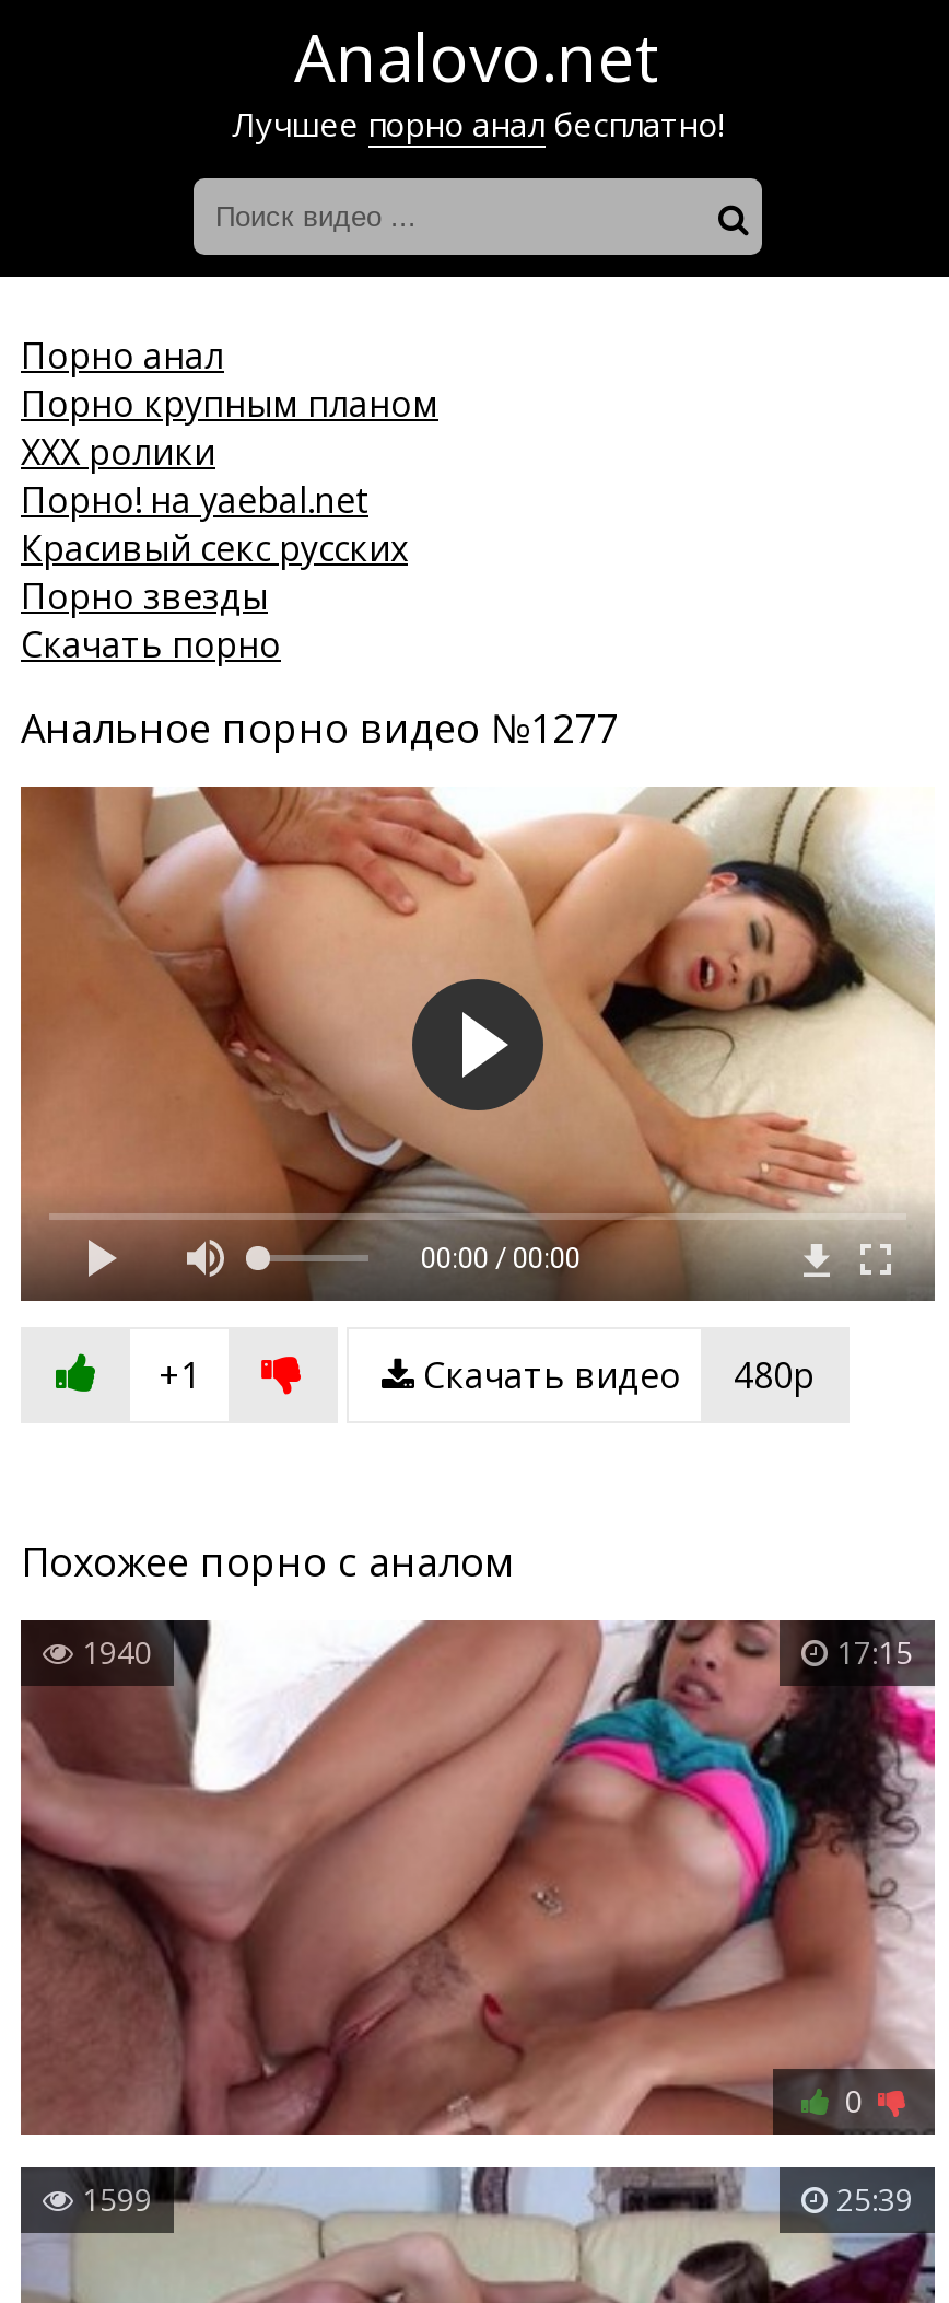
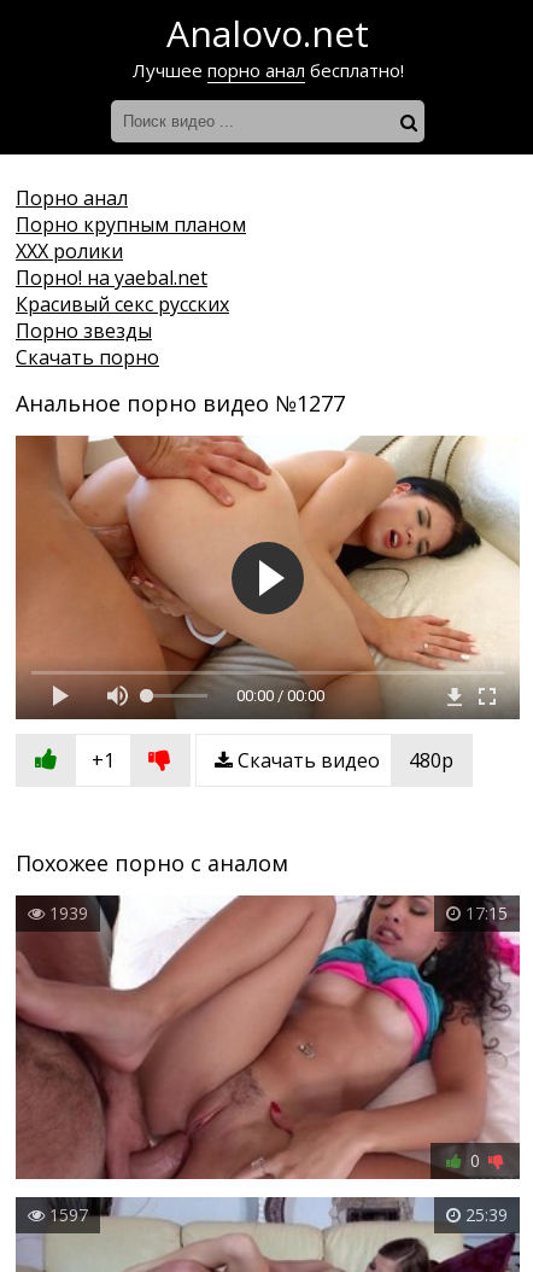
[73,1631,152,1673] 1940 -> [45,902,88,925] 1939
[73,2179,152,2220] 1599 -> [45,1203,88,1226] 1597

